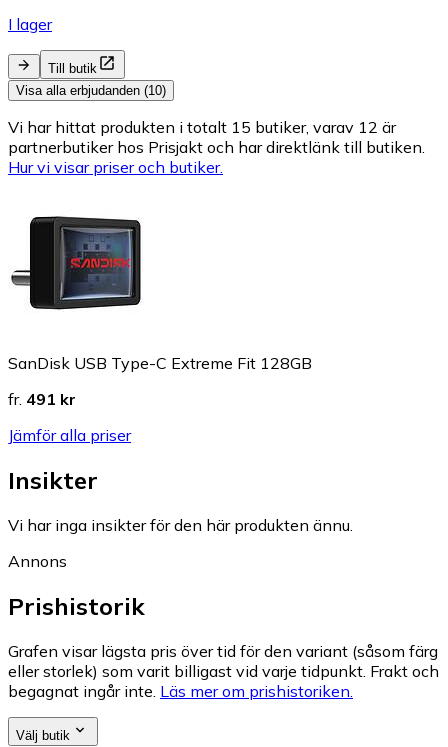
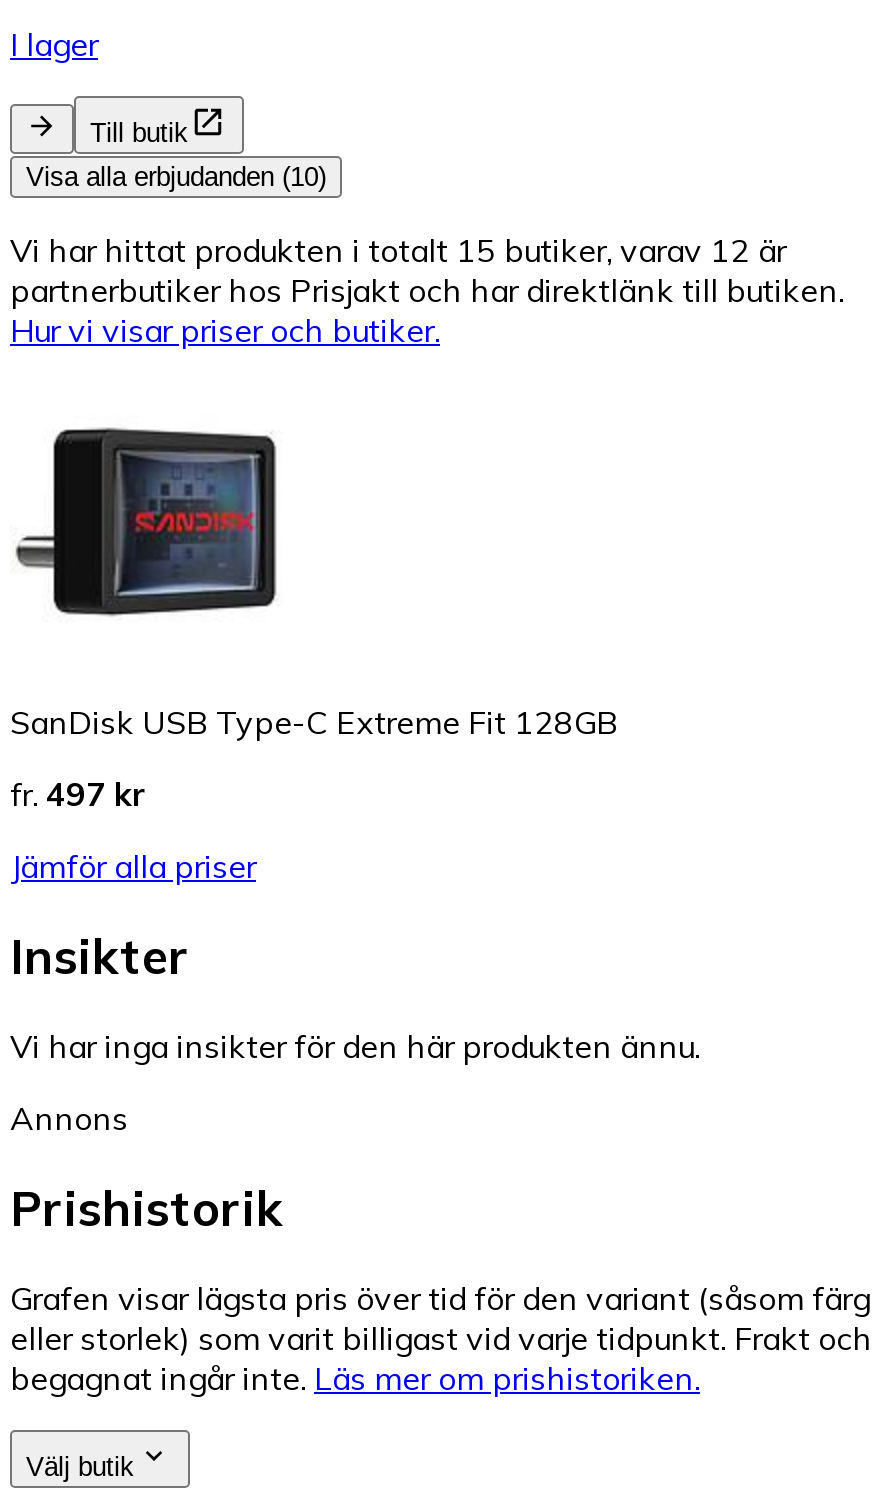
[8,389,76,409] fr. 491 kr -> [10,774,146,814] fr. 497 kr

